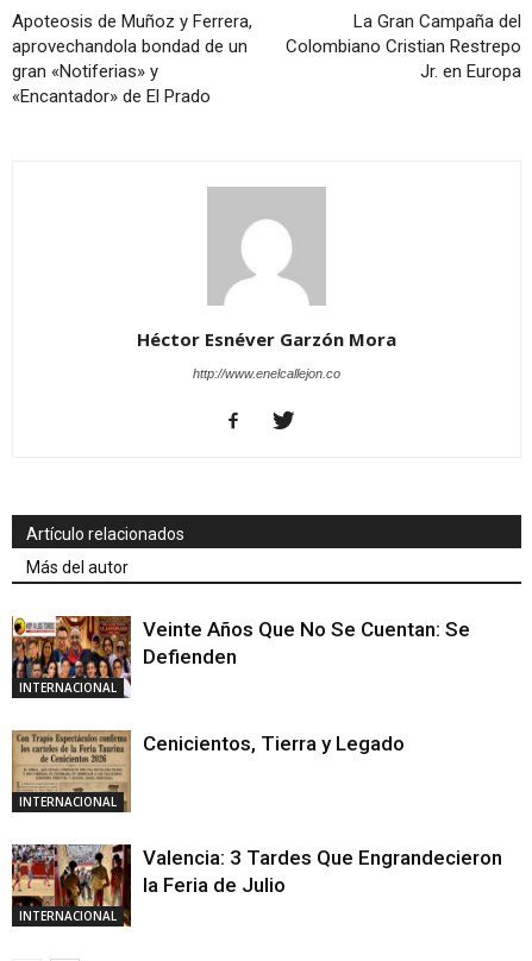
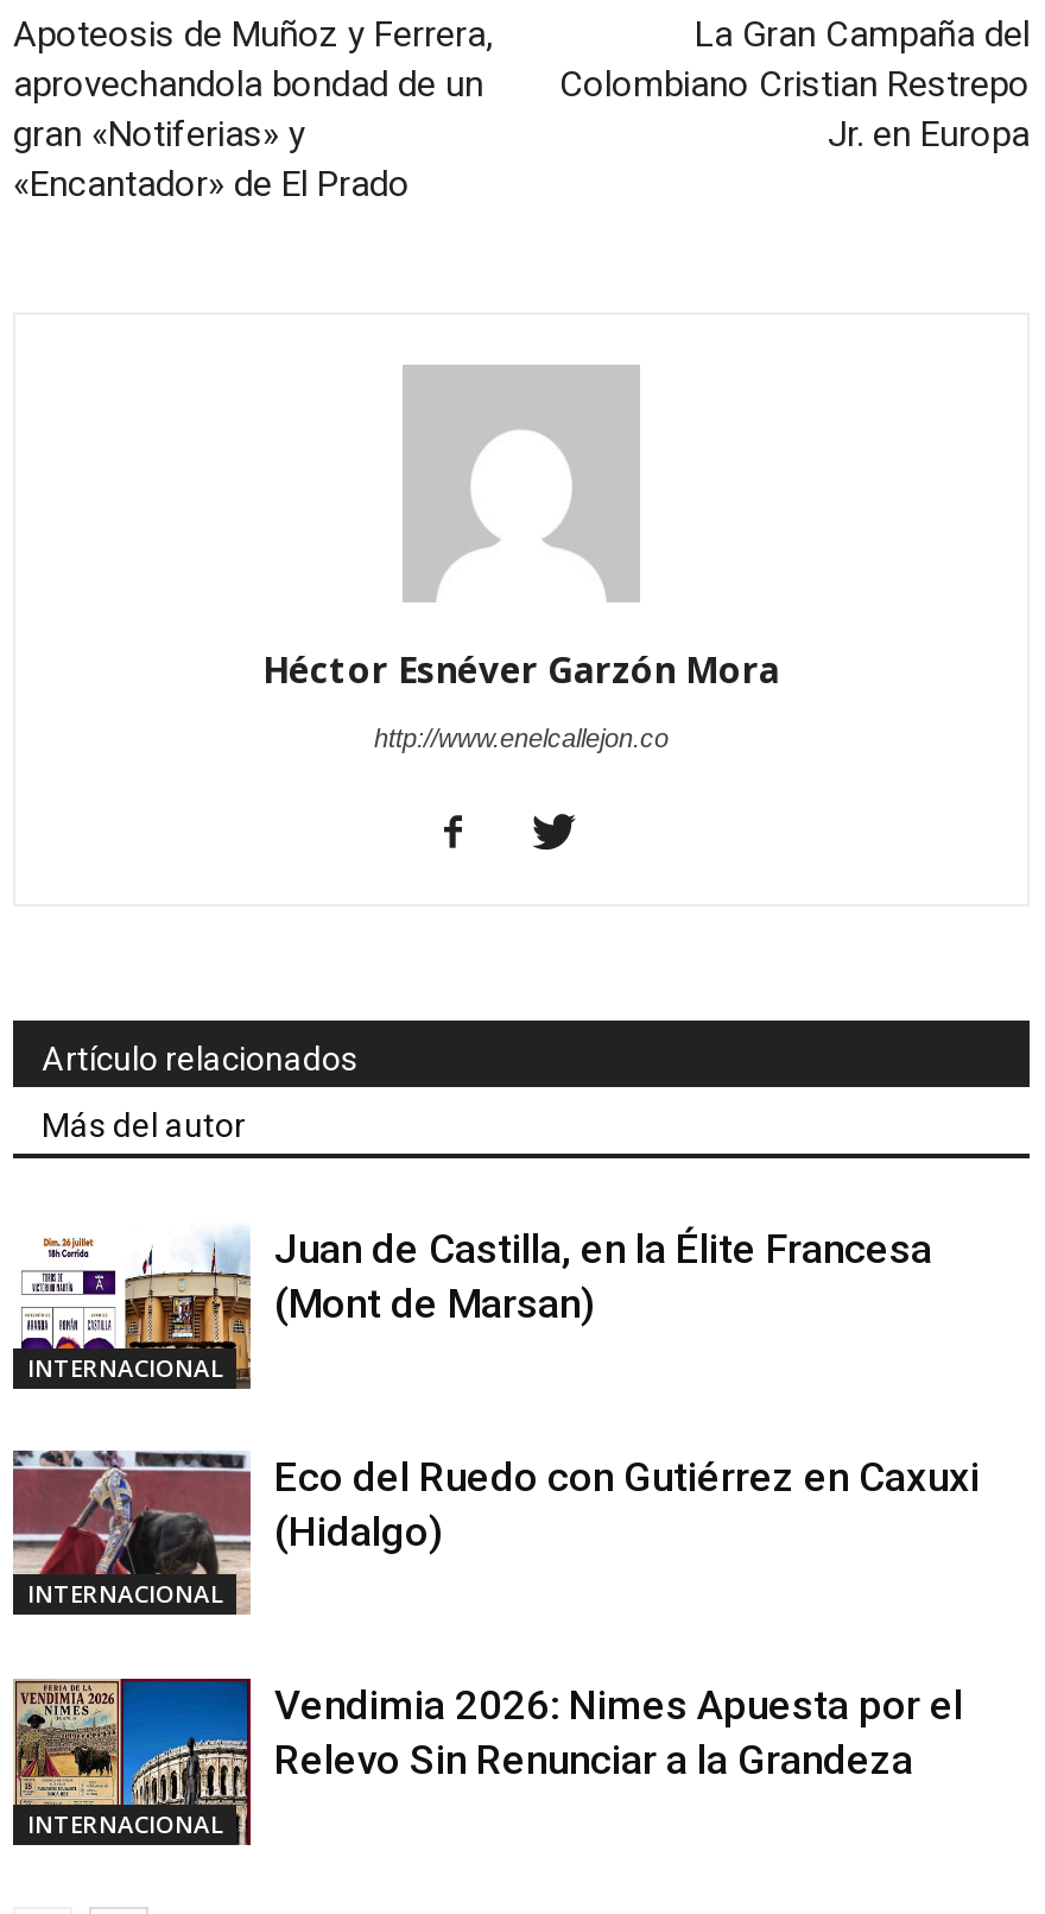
[11,615,470,699] [image] | Veinte Años Que No Se Cuentan: Se | Defienden -> [13,1226,932,1388] [image] | Juan de Castilla, en la Élite Francesa | (Mont de Marsan)
[12,729,405,812] [image] | Cenicientos, Tierra y Legado -> [13,1447,980,1613] [image] | Eco del Ruedo con Gutiérrez en Caxuxi | (Hidalgo)
[11,843,502,927] [image] | Valencia: 3 Tardes Que Engrandecieron | la Feria de Julio -> [11,1675,963,1844] [image] | Vendimia 2026: Nimes Apuesta por el | Relevo Sin Renunciar a la Grandeza

